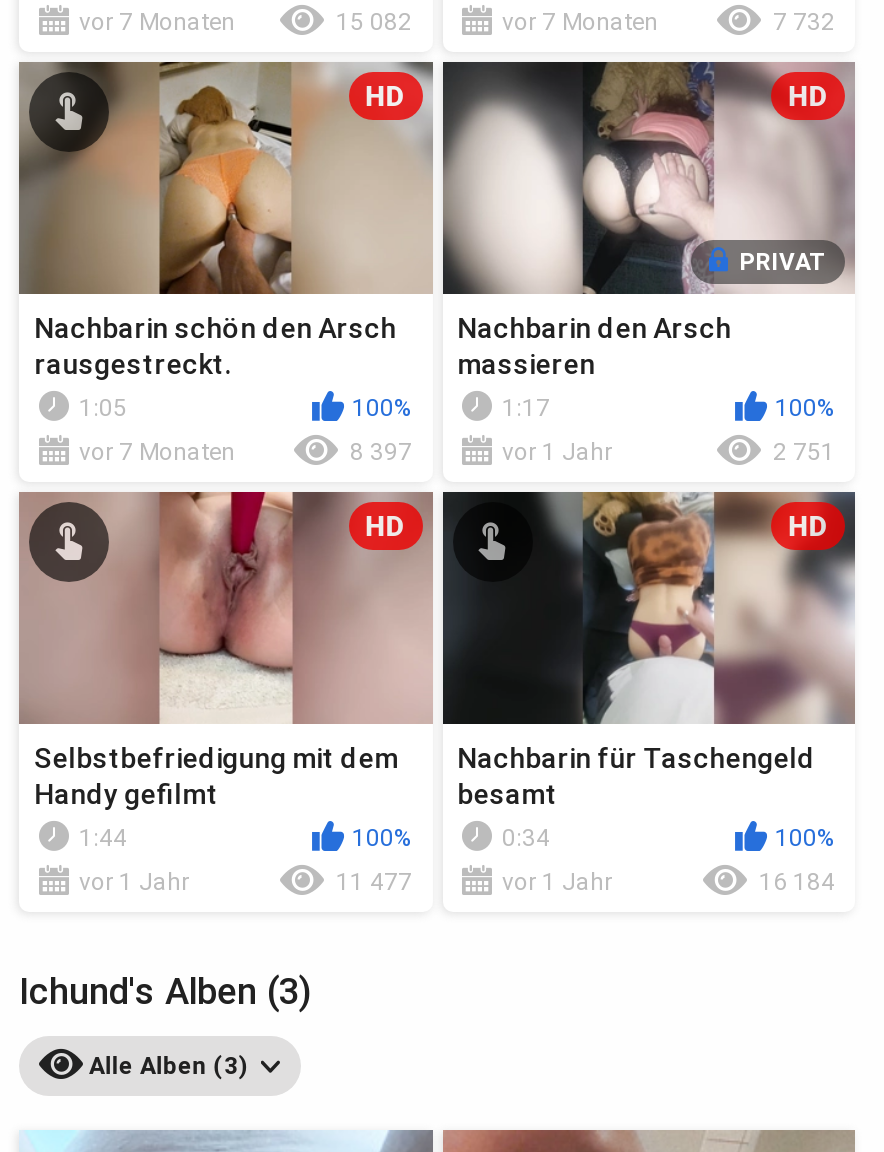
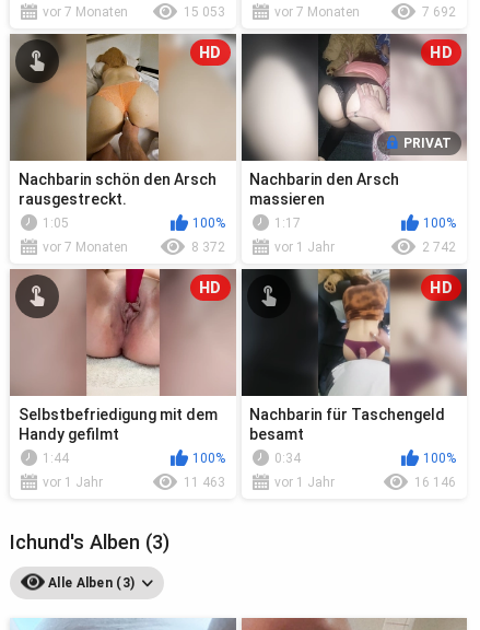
[336,8,412,36] 15 082 -> [183,4,225,19] 15 053
[773,8,835,36] 7 732 -> [422,4,456,19] 7 692
[350,438,412,466] 8 397 -> [191,239,225,255] 8 372
[773,438,835,466] 2 751 -> [422,239,456,255] 2 742
[336,868,412,896] 11 477 -> [183,475,225,490] 11 463
[759,868,835,896] 16 184 -> [414,475,456,490] 16 146

